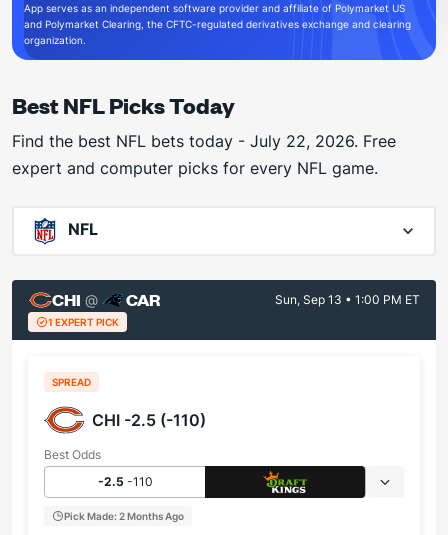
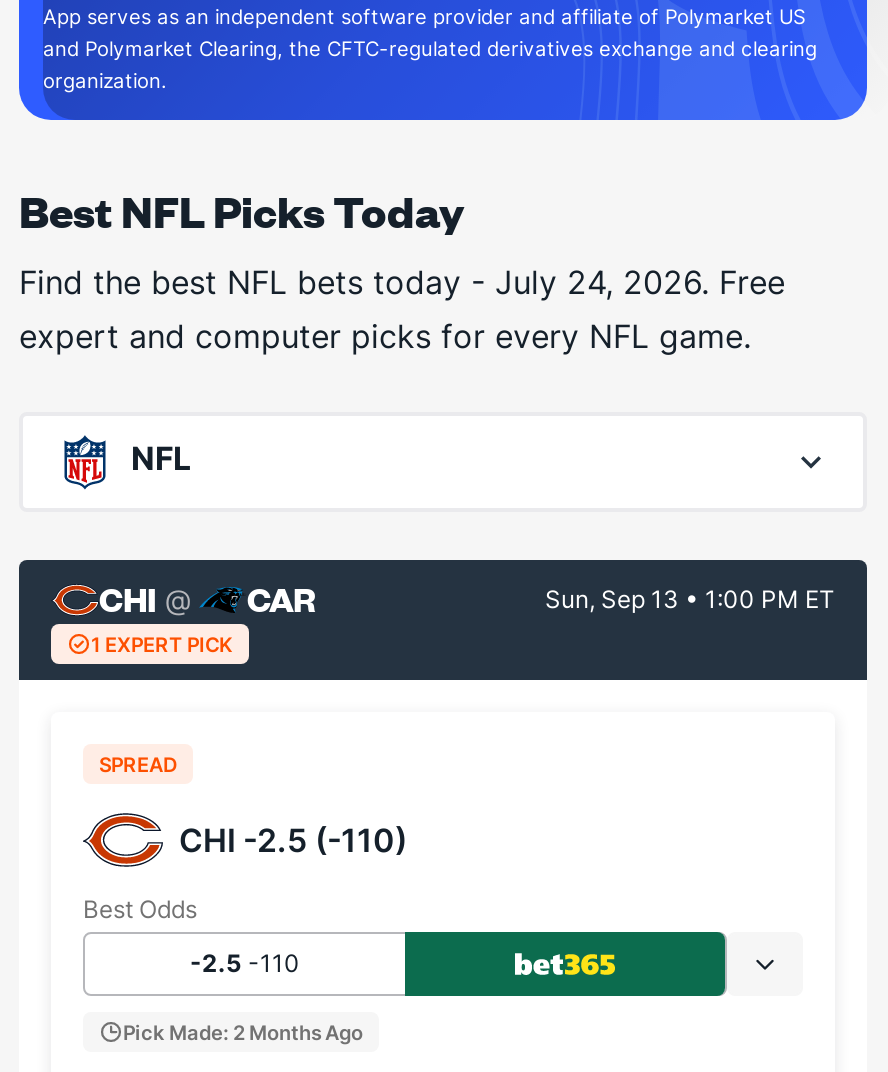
[12,131,396,151] Find the best NFL bets today - July 22, 2026. Free -> [19,262,785,302] Find the best NFL bets today - July 24, 2026. Free
[205,466,365,498] [image] -> [405,932,725,996] [image]

